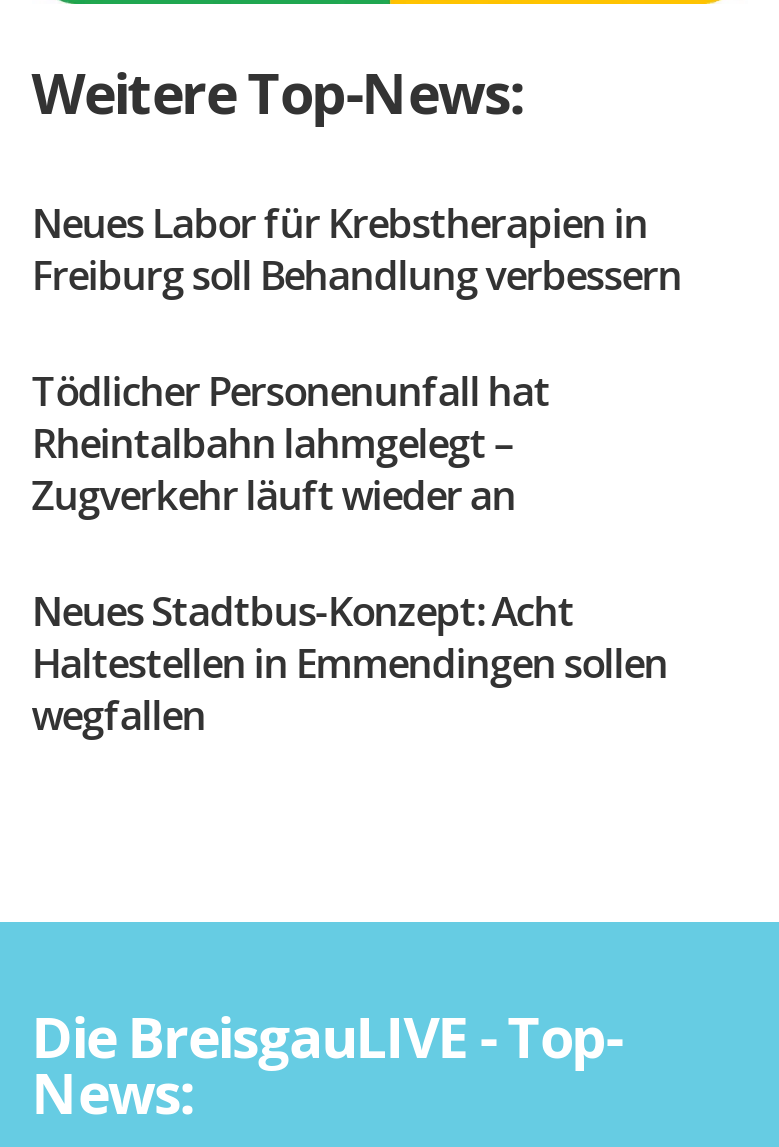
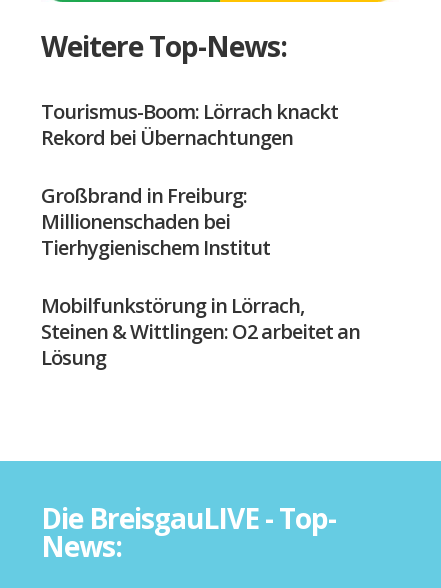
[32,196,682,302] Neues Labor für Krebstherapien in | Freiburg soll Behandlung verbessern -> [41,98,338,151] Tourismus-Boom: Lörrach knackt | Rekord bei Übernachtungen
[32,364,550,522] Tödlicher Personenunfall hat | Rheintalbahn lahmgelegt – | Zugverkehr läuft wieder an -> [41,182,270,261] Großbrand in Freiburg: | Millionenschaden bei | Tierhygienischem Institut
[32,584,668,742] Neues Stadtbus-Konzept: Acht | Haltestellen in Emmendingen sollen | wegfallen -> [41,292,360,371] Mobilfunkstörung in Lörrach, | Steinen & Wittlingen: O2 arbeitet an | Lösung

